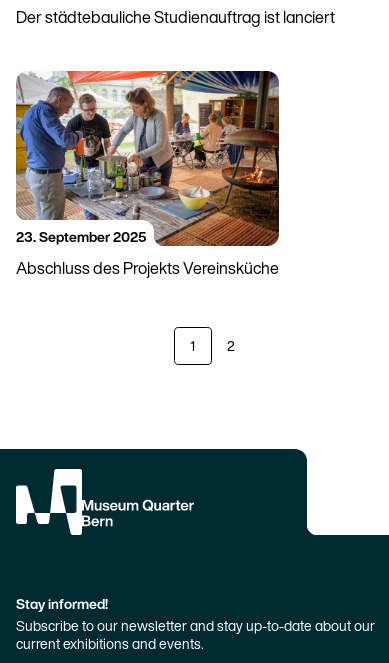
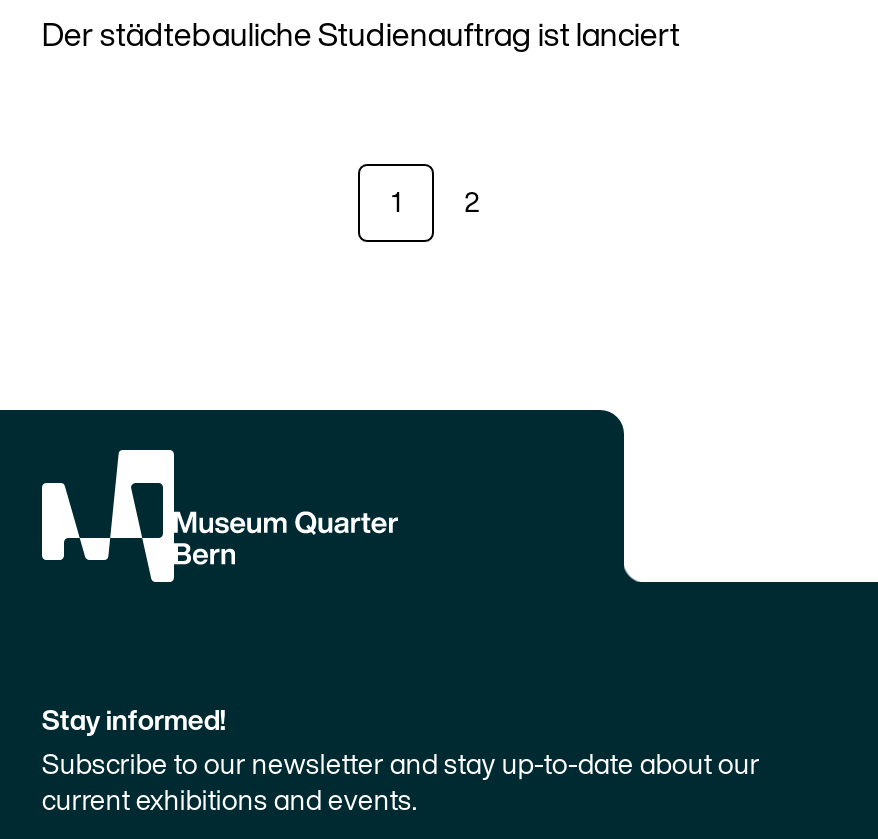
[15,70,280,247] [image] | 23. September 2025 -> none
[16,256,279,280] Abschluss des Projekts Vereinsküche -> none

